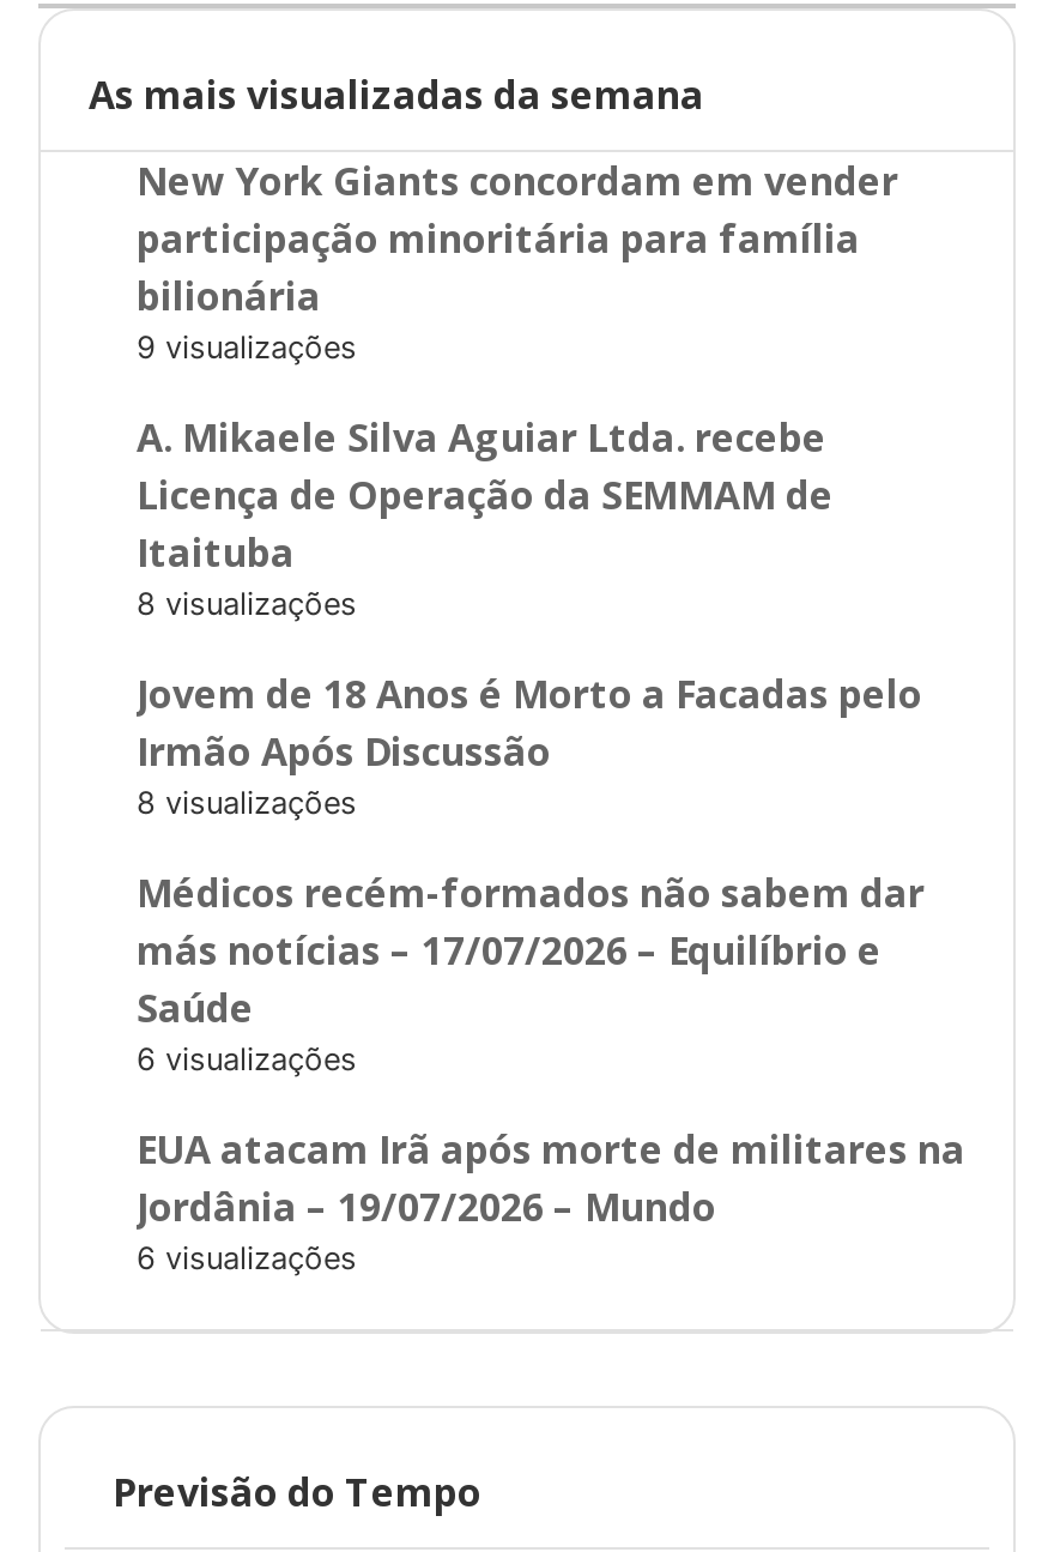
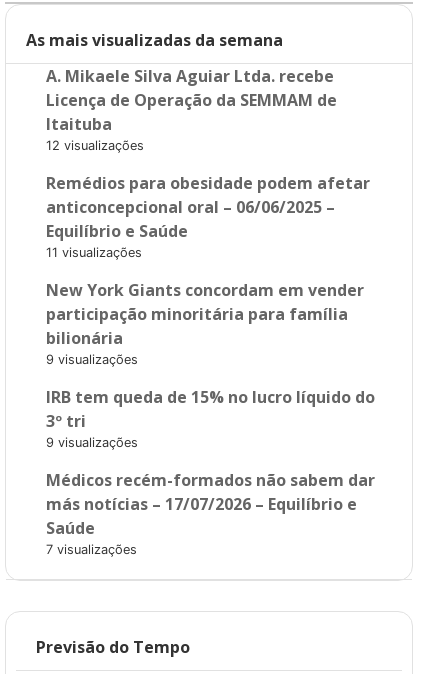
none -> [46,138,370,260] 12 visualizações | Remédios para obesidade podem afetar | anticoncepcional oral – 06/06/2025 – | Equilíbrio e Saúde | 11 visualizações
moved [137,155,898,366] -> [46,279,364,367]: New York Giants concordam em vender | participação minoritária para família | bilionária | 9 visualizações
moved [137,411,834,579] -> [46,65,337,135]: A. Mikaele Silva Aguiar Ltda. recebe | Licença de Operação da SEMMAM de | Itaituba
[137,586,922,821] 8 visualizações | Jovem de 18 Anos é Morto a Facadas pelo | Irmão Após Discussão | 8 visualizações -> [46,386,375,450] IRB tem queda de 15% no lucro líquido do | 3º tri | 9 visualizações
moved [137,866,925,1034] -> [46,469,375,539]: Médicos recém-formados não sabem dar | más notícias – 17/07/2026 – Equilíbrio e | Saúde
[137,1041,965,1276] 6 visualizações | EUA atacam Irã após morte de militares na | Jordânia – 19/07/2026 – Mundo | 6 visualizações -> [46,542,137,557] 7 visualizações

